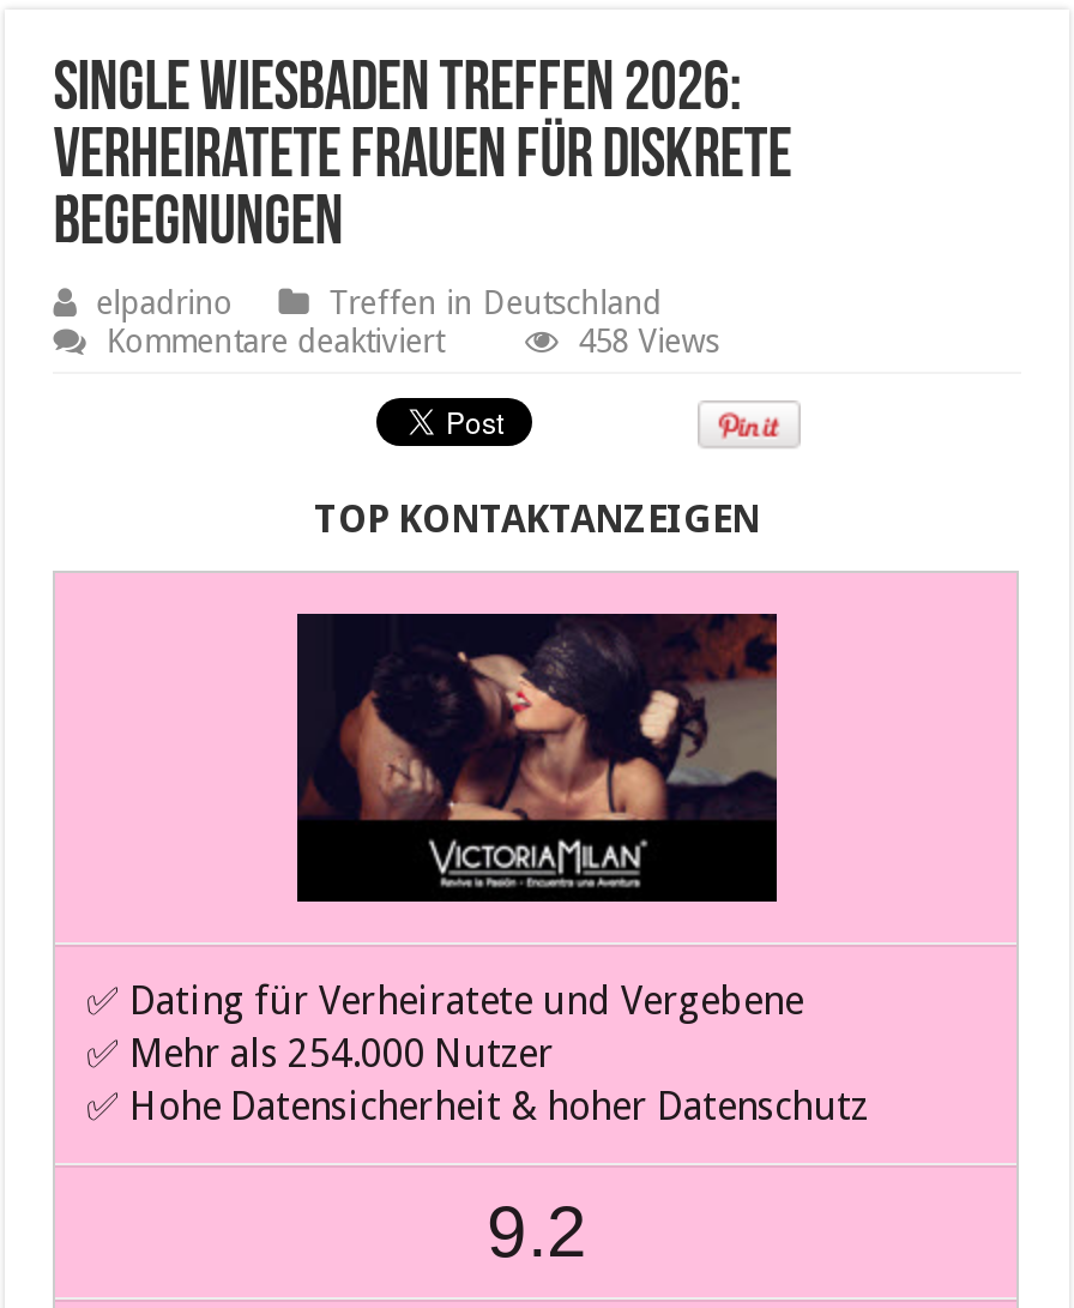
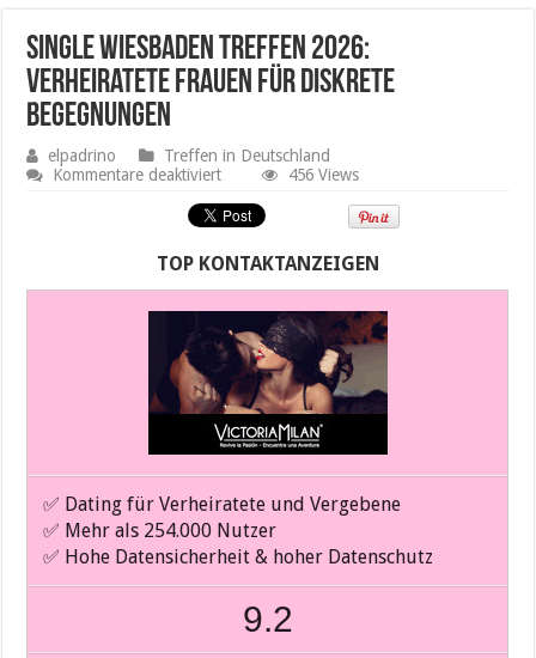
[578,321,720,360] 458 Views -> [289,165,359,184] 456 Views

